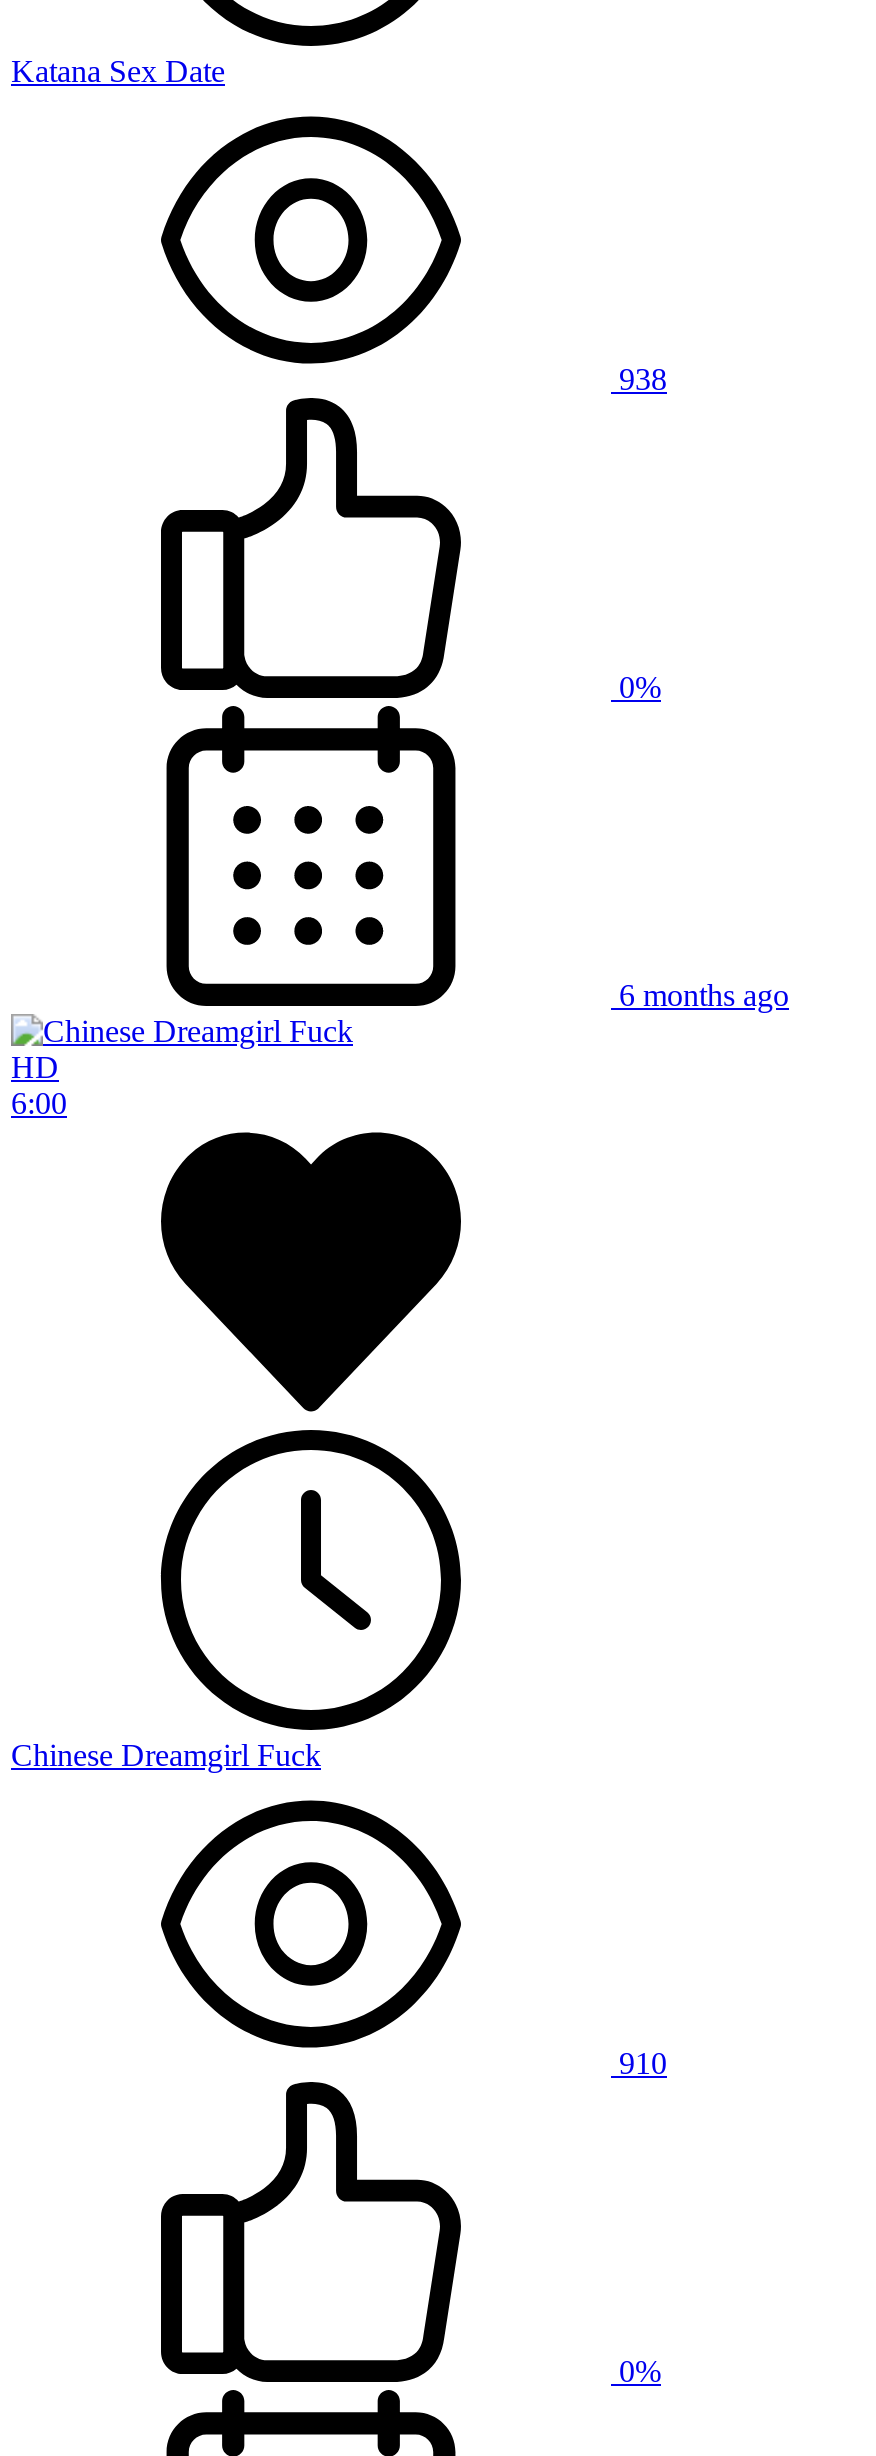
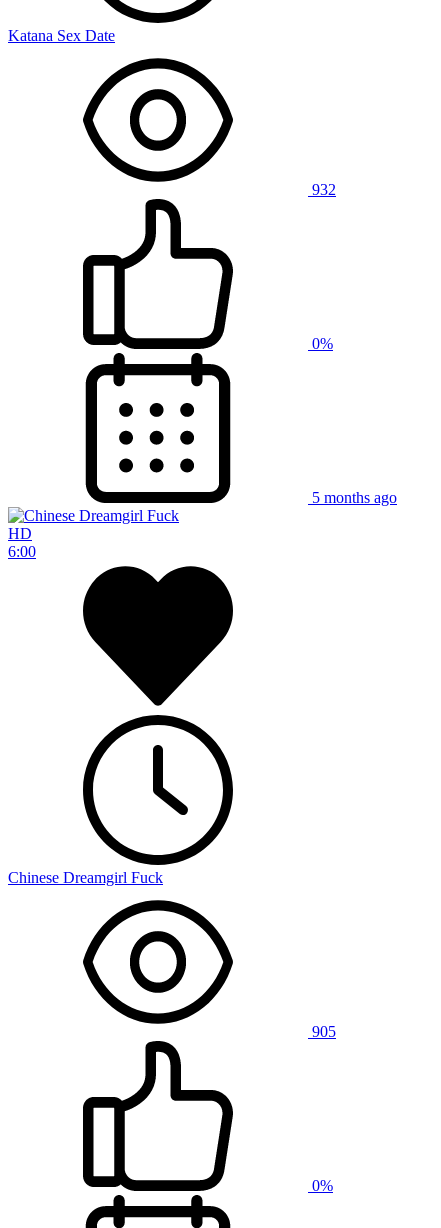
[611,361,667,395] 938 -> [308,181,336,198] 932
[611,977,789,1011] 6 months ago -> [308,489,397,506] 5 months ago
[611,2045,667,2079] 910 -> [308,1023,336,1040] 905

